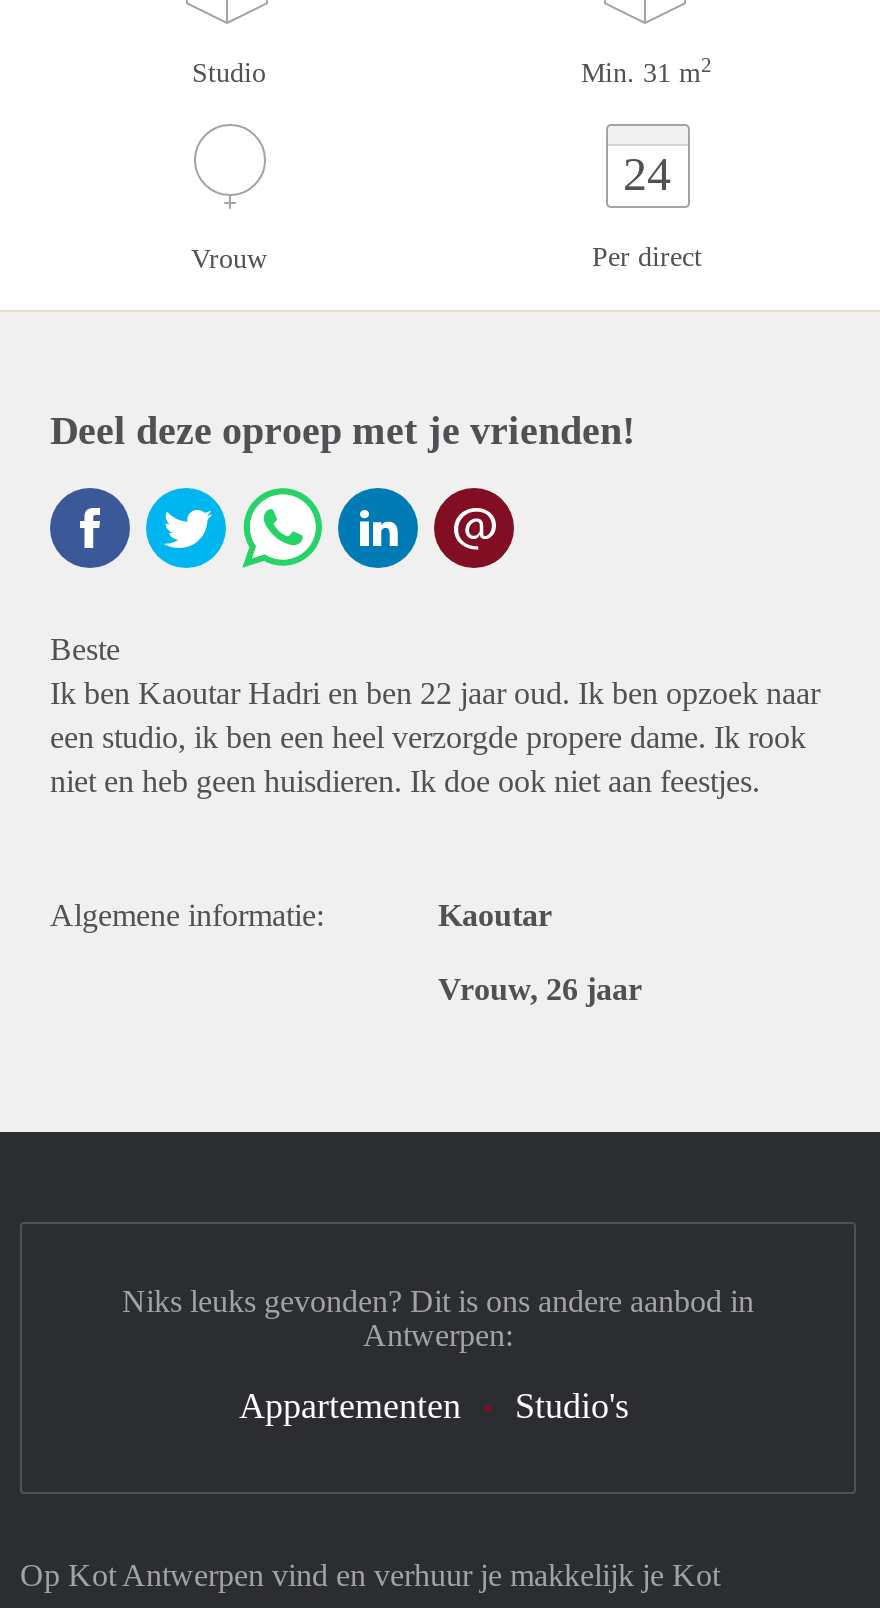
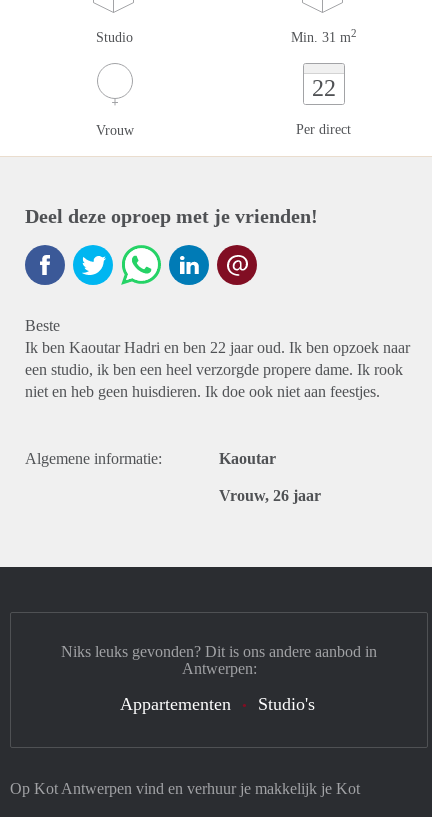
[623,148,671,200] 24 -> [311,75,335,101] 22

